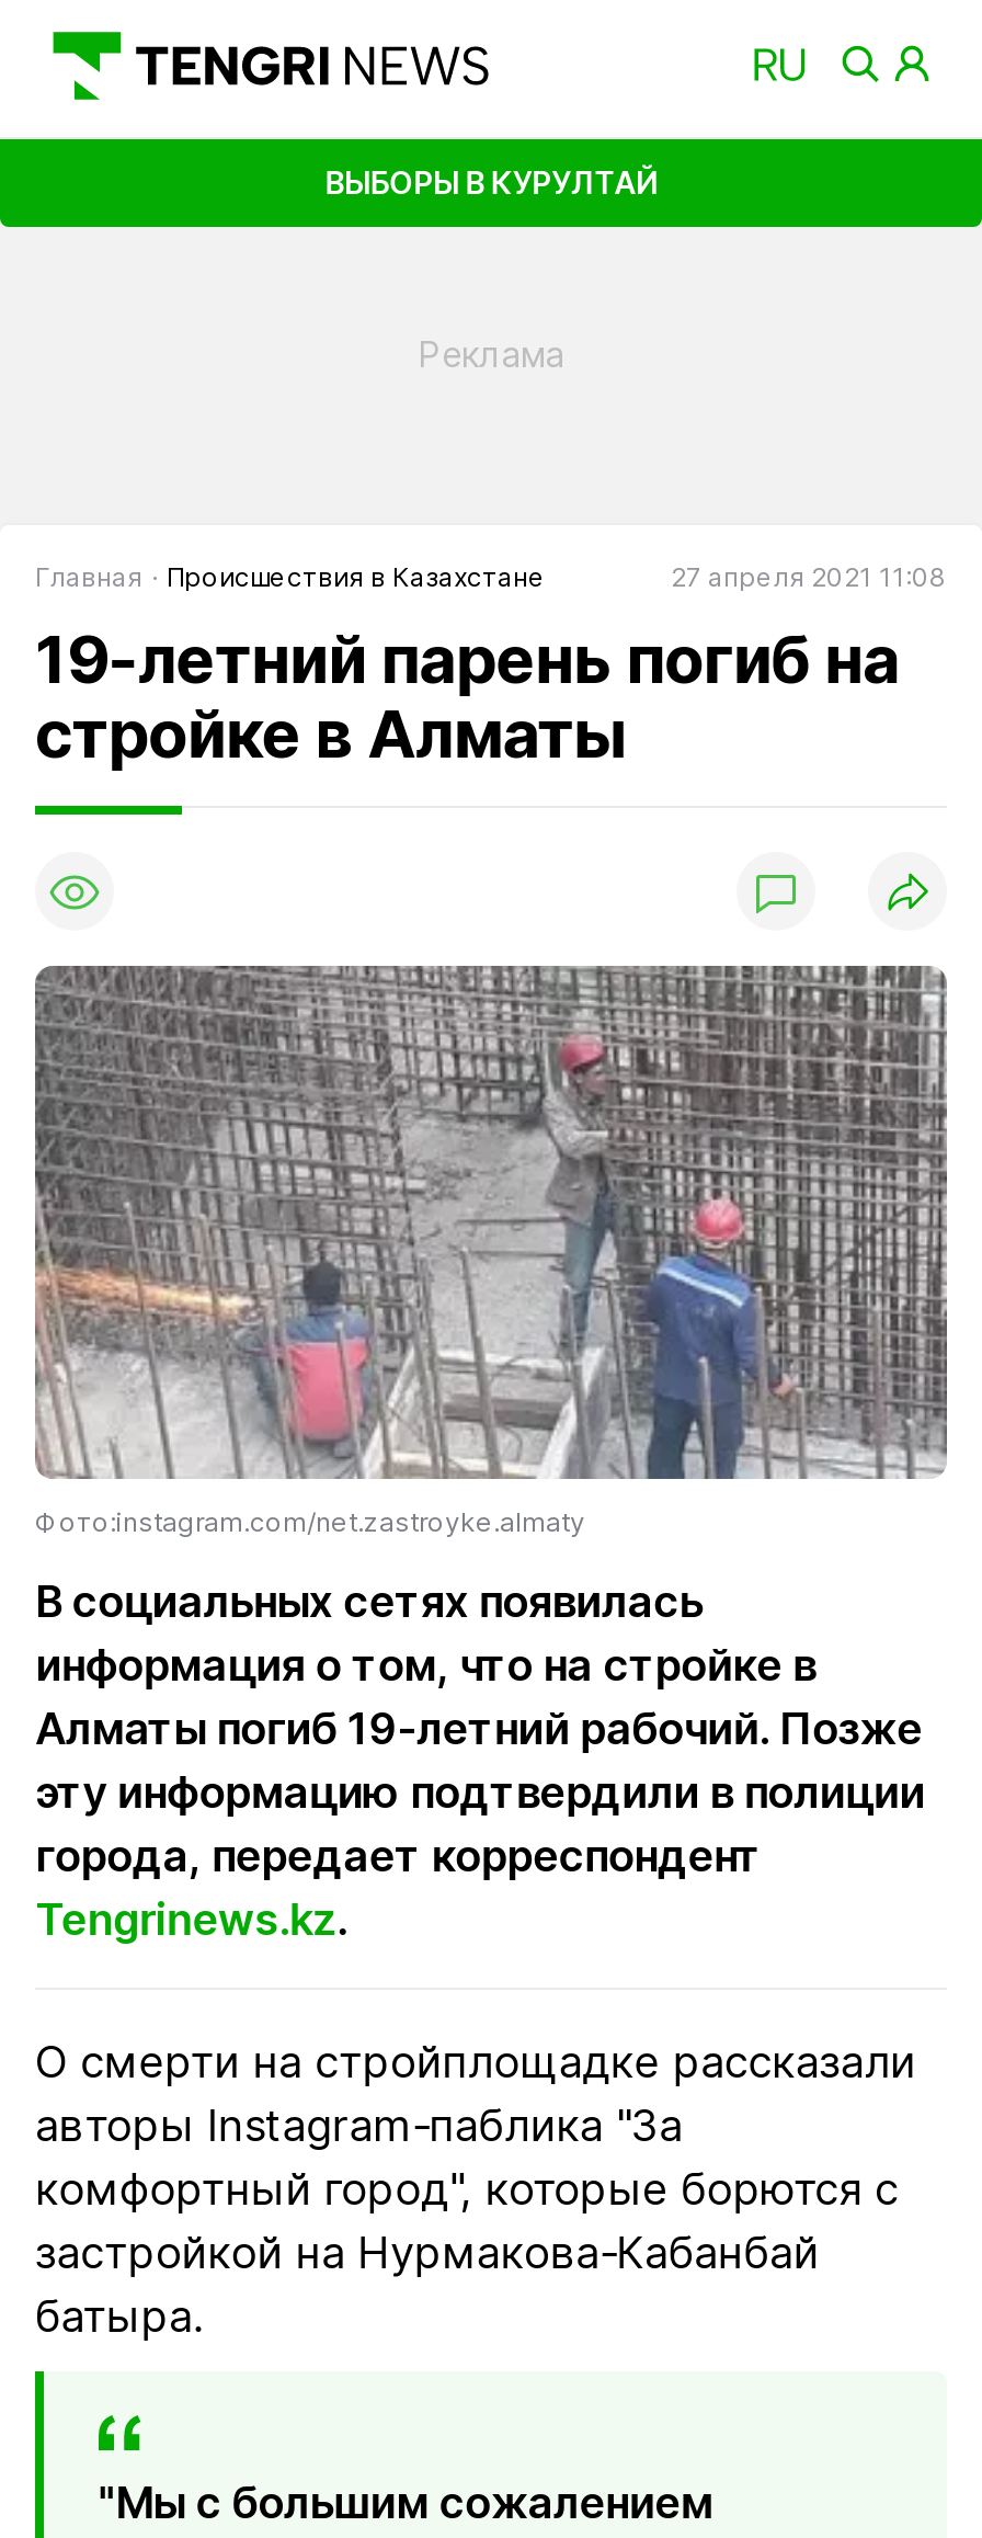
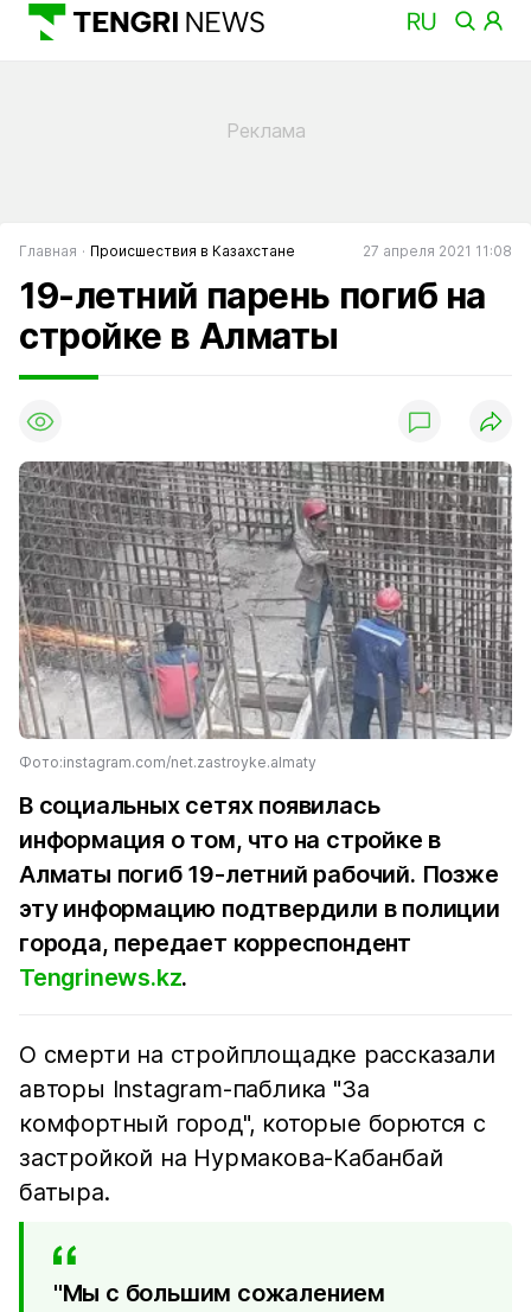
[325,163,657,200] ВЫБОРЫ В КУРУЛТАЙ -> none

